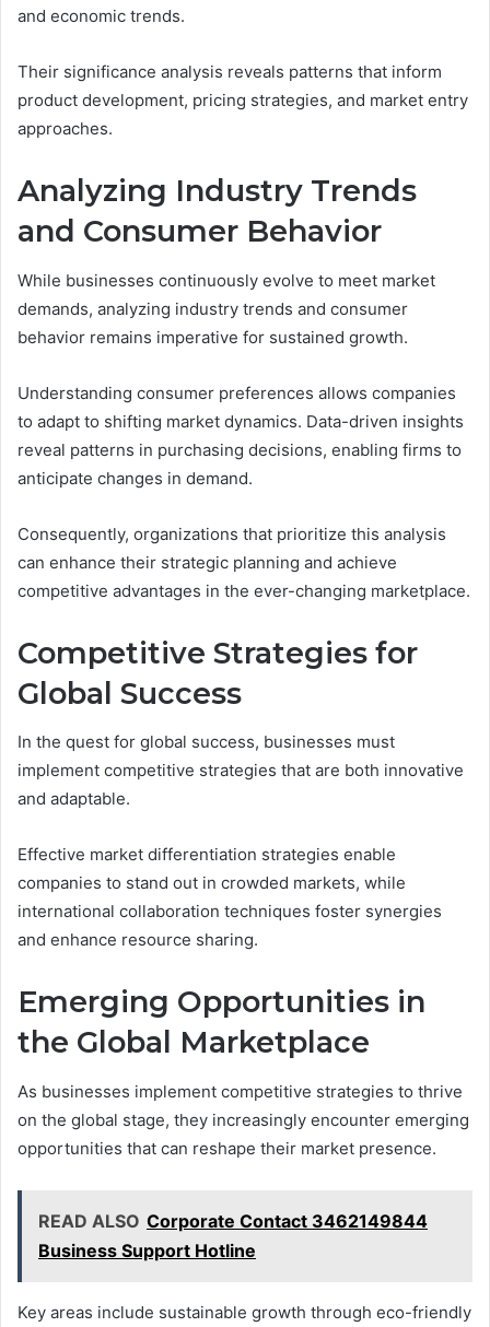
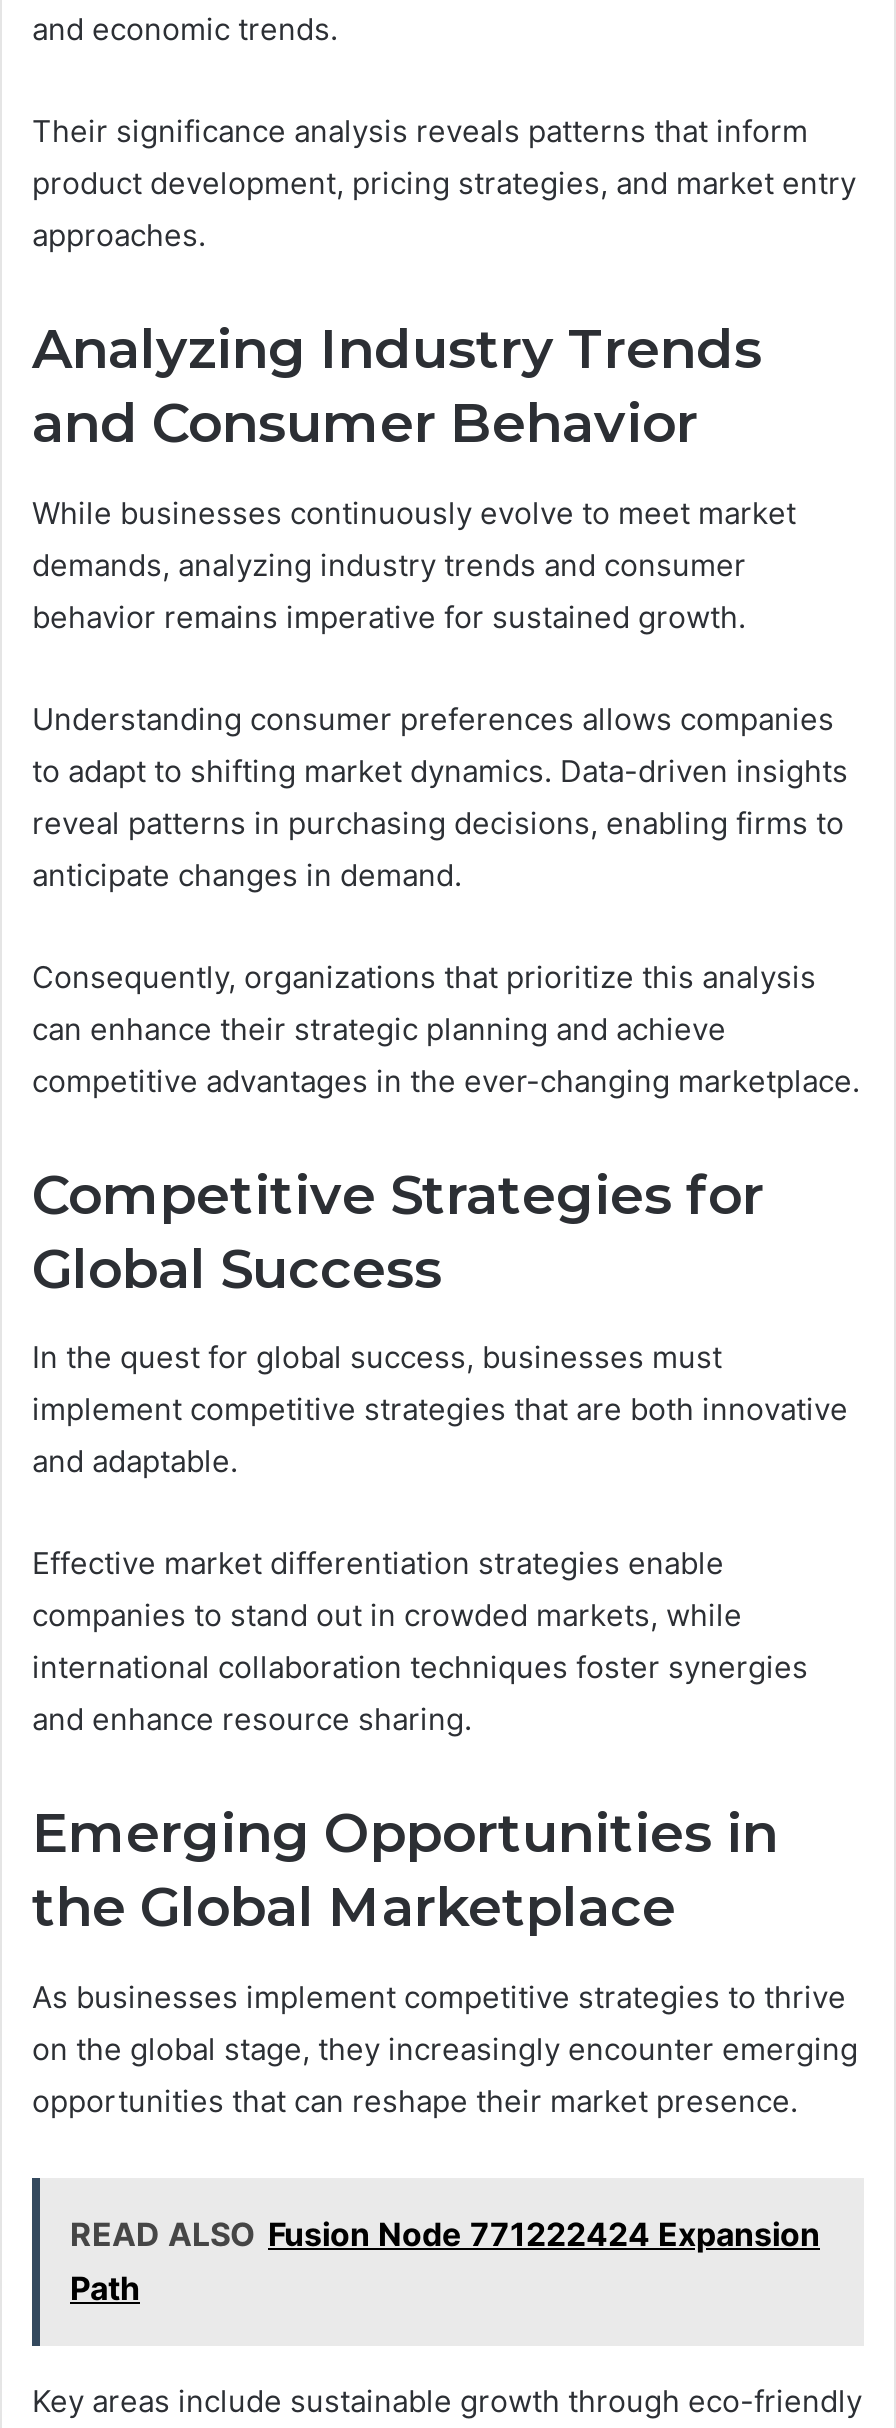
[38,1210,428,1261] READ ALSO Corporate Contact 3462149844 | Business Support Hotline -> [70,2213,820,2307] READ ALSO Fusion Node 771222424 Expansion | Path

